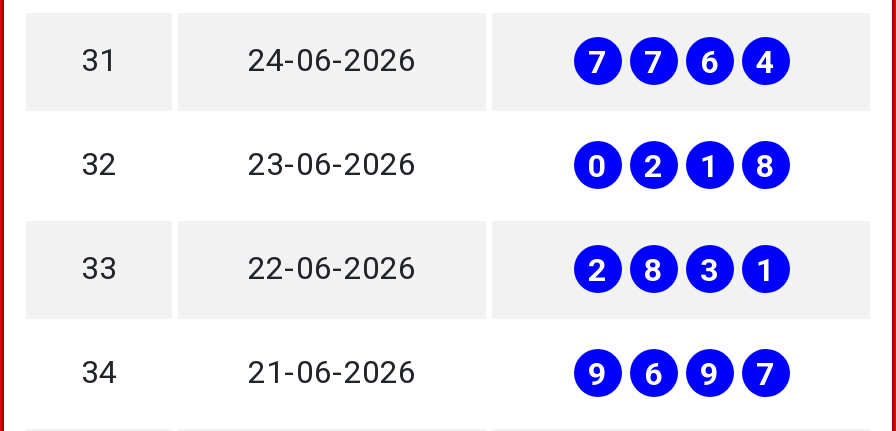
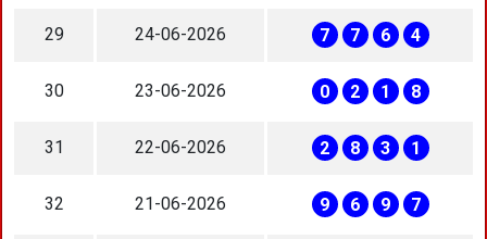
[81,41,117,79] 31 -> [44,24,64,45] 29
[81,145,117,183] 32 -> [44,80,64,101] 30
[81,249,117,287] 33 -> [44,137,64,158] 31
[81,353,117,391] 34 -> [44,193,64,214] 32

